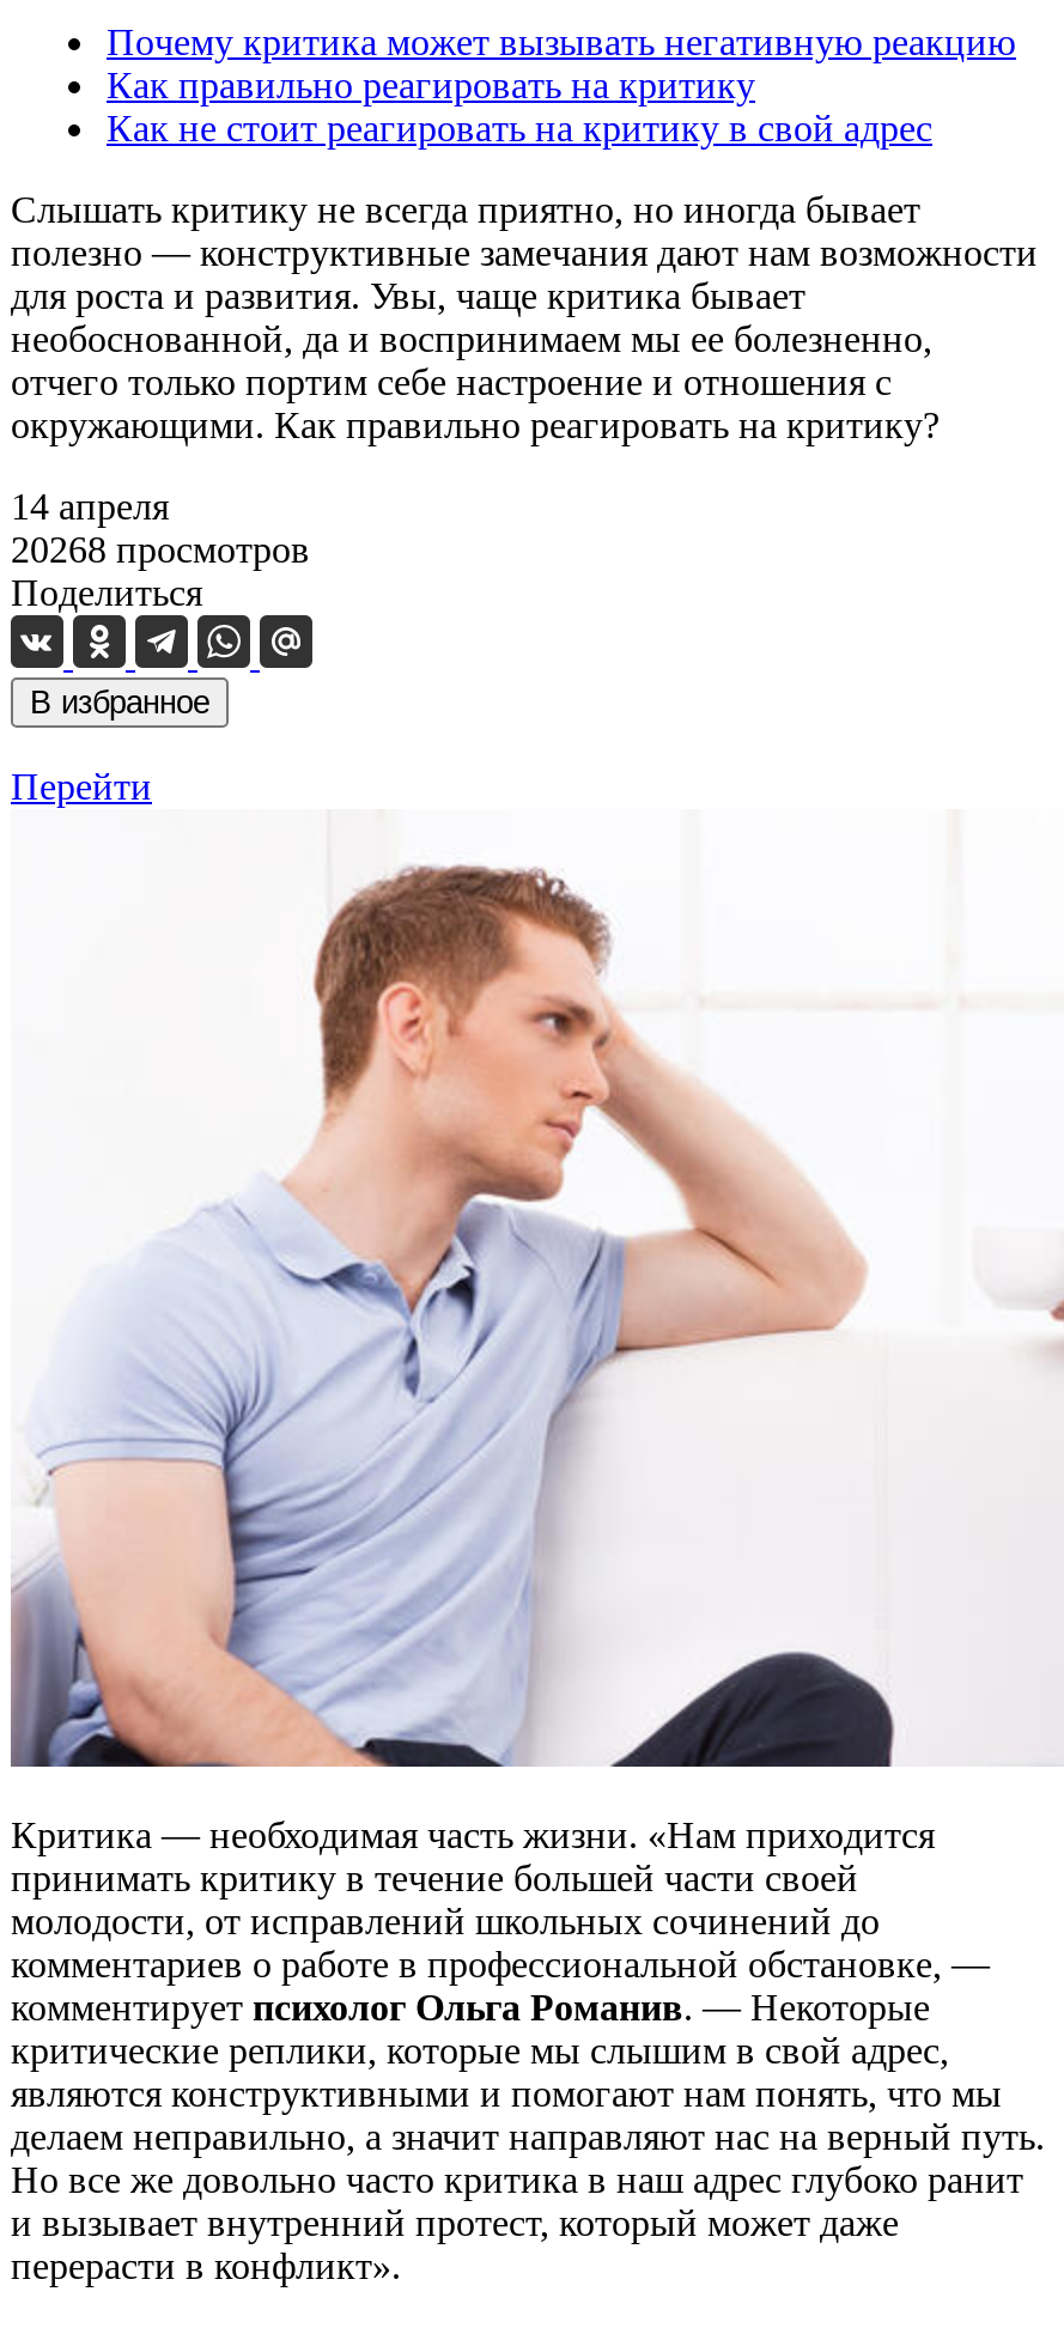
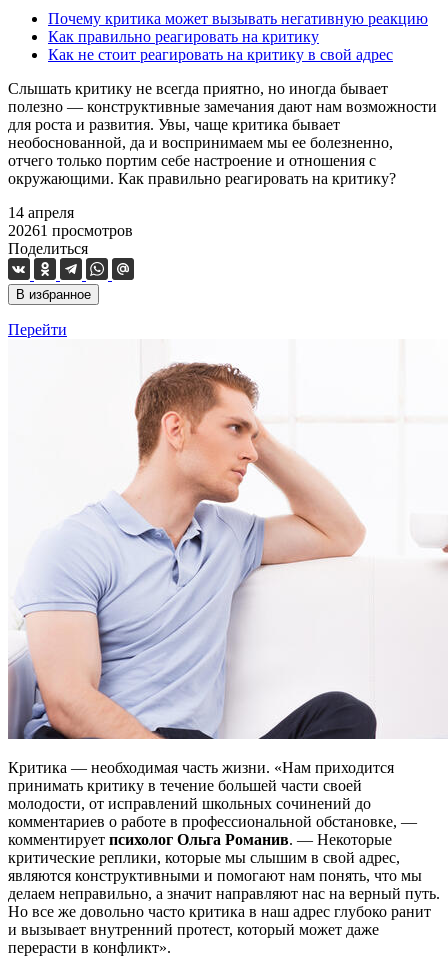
[11,529,310,569] 20268 просмотров -> [8,222,133,239] 20261 просмотров

